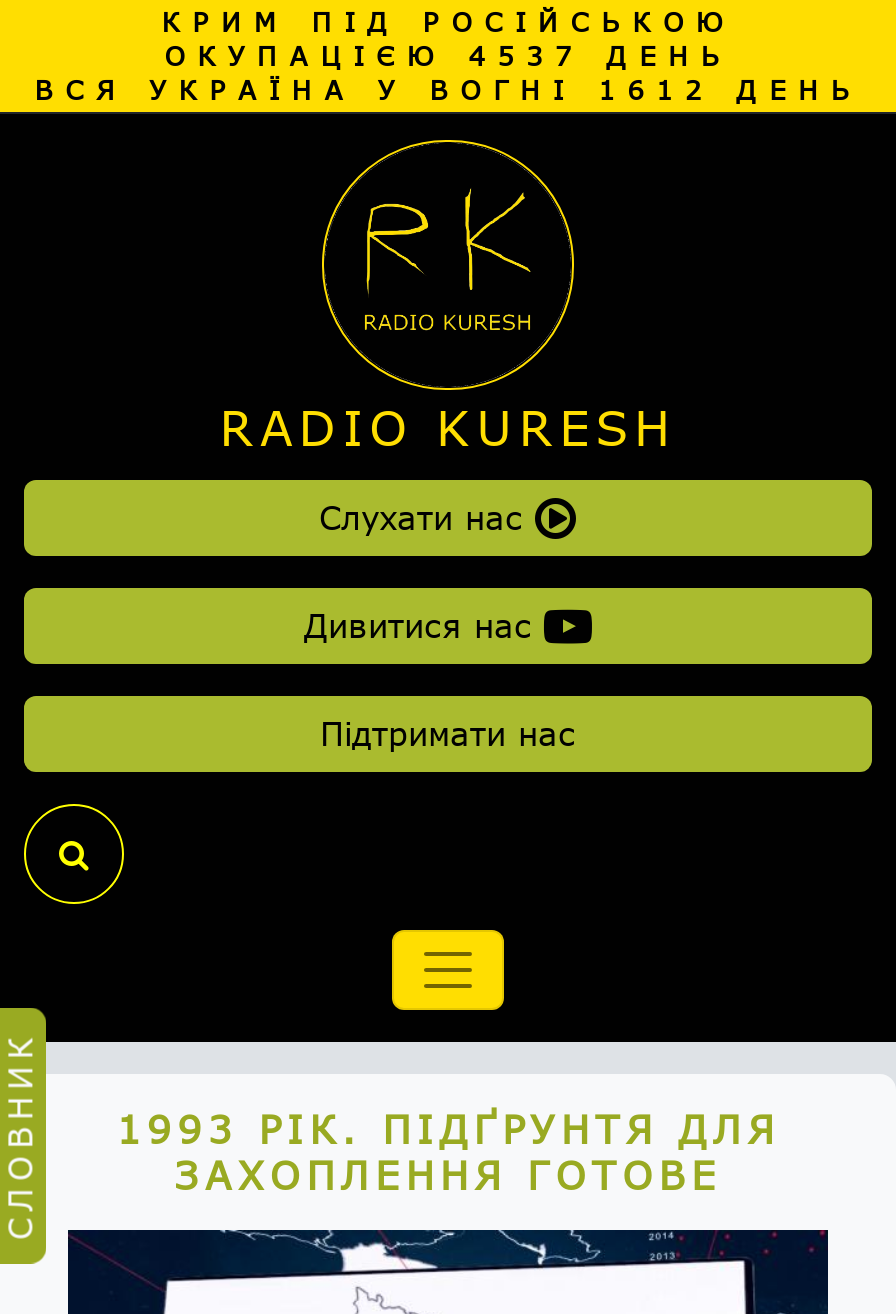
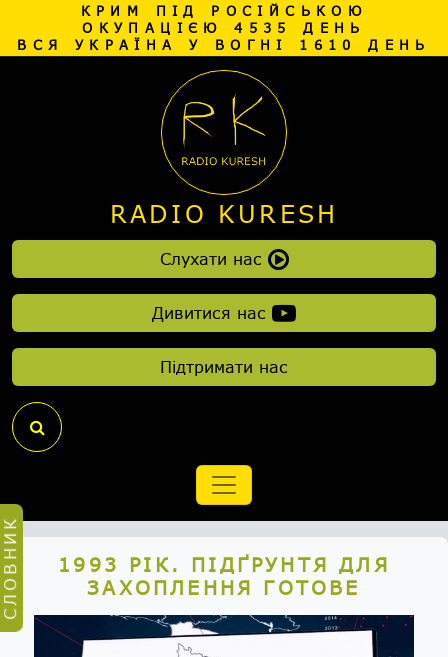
[164,40,732,72] ОКУПАЦІЄЮ 4537 ДЕНЬ -> [82,20,366,36] ОКУПАЦІЄЮ 4535 ДЕНЬ
[34,74,862,106] ВСЯ УКРАЇНА У ВОГНІ 1612 ДЕНЬ -> [17,37,431,53] ВСЯ УКРАЇНА У ВОГНІ 1610 ДЕНЬ

